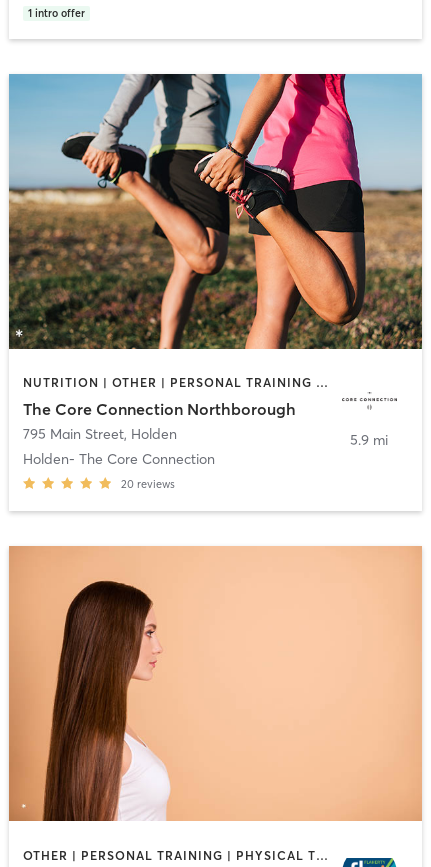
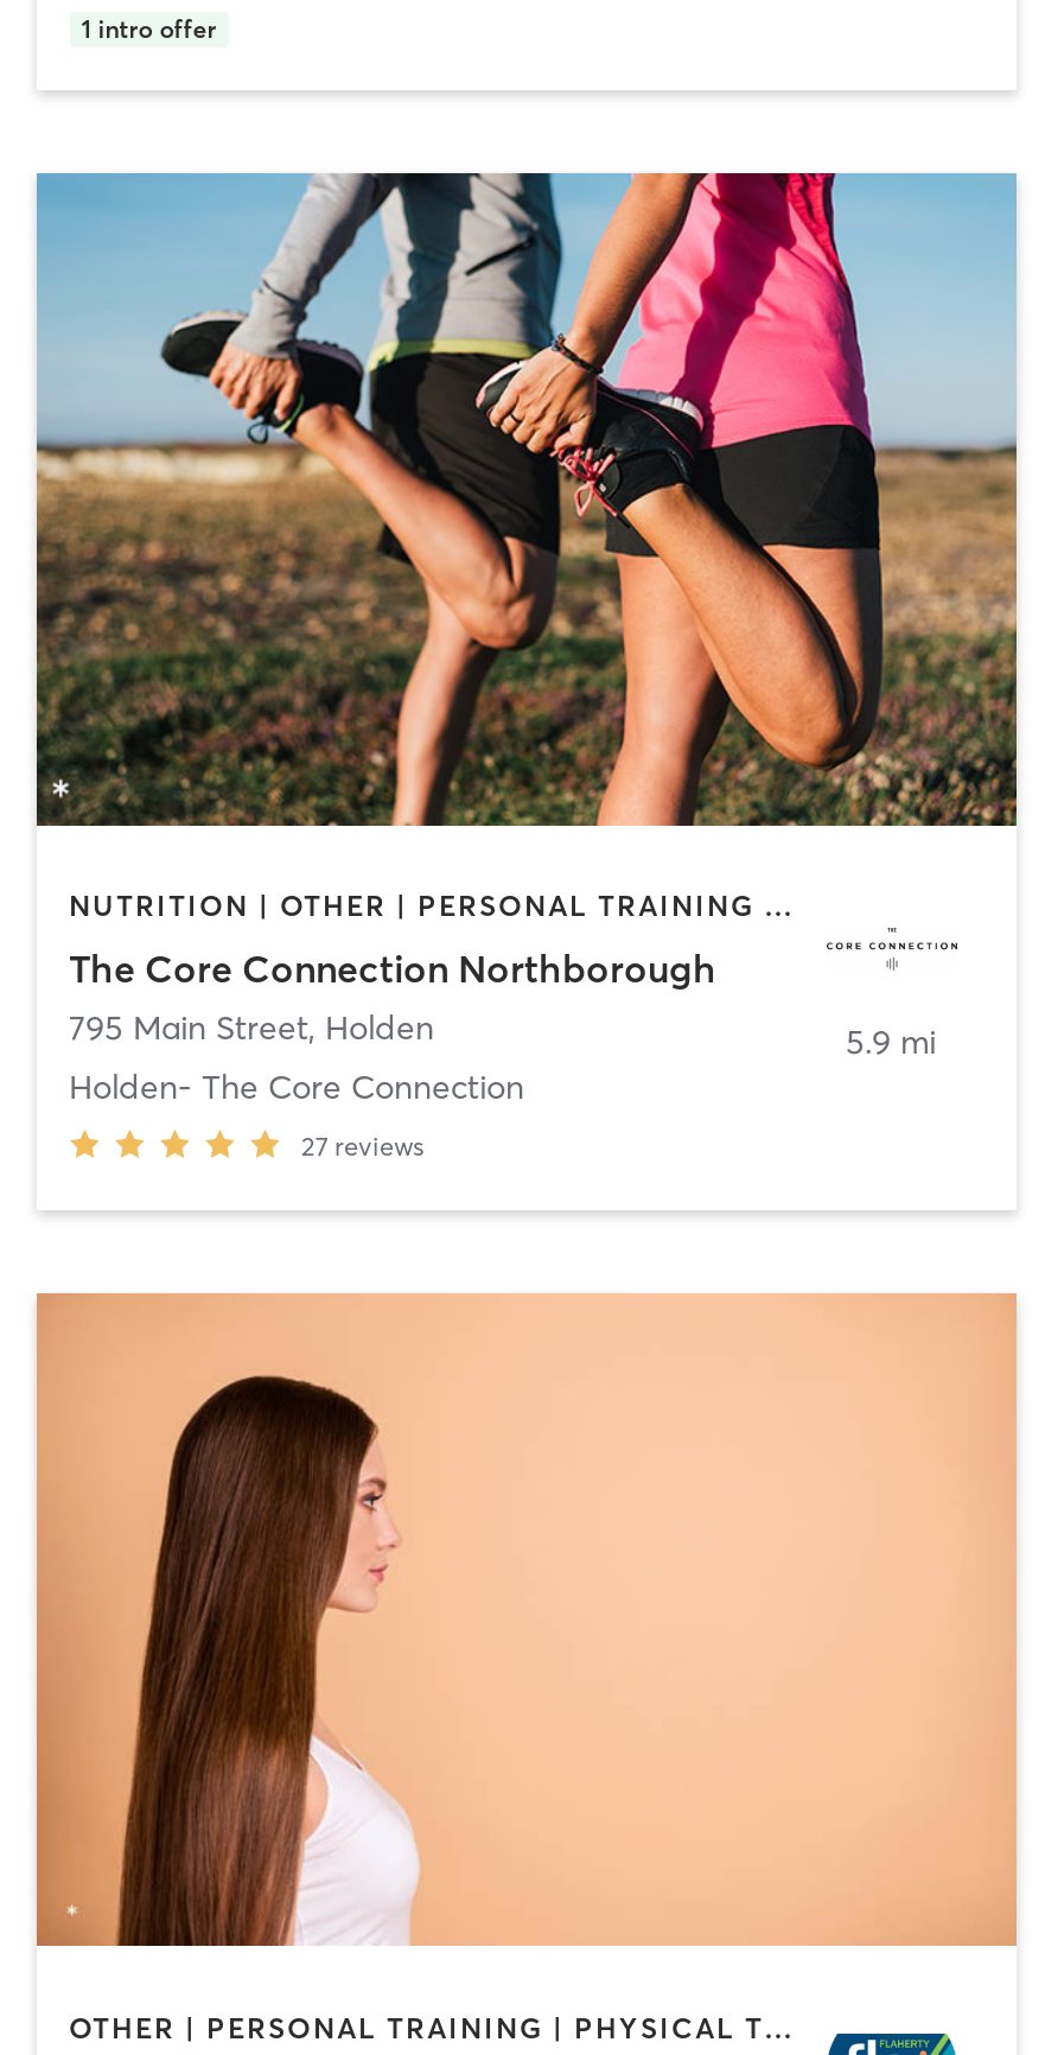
[120,477,174,491] 20 reviews -> [301,1130,425,1163] 27 reviews

